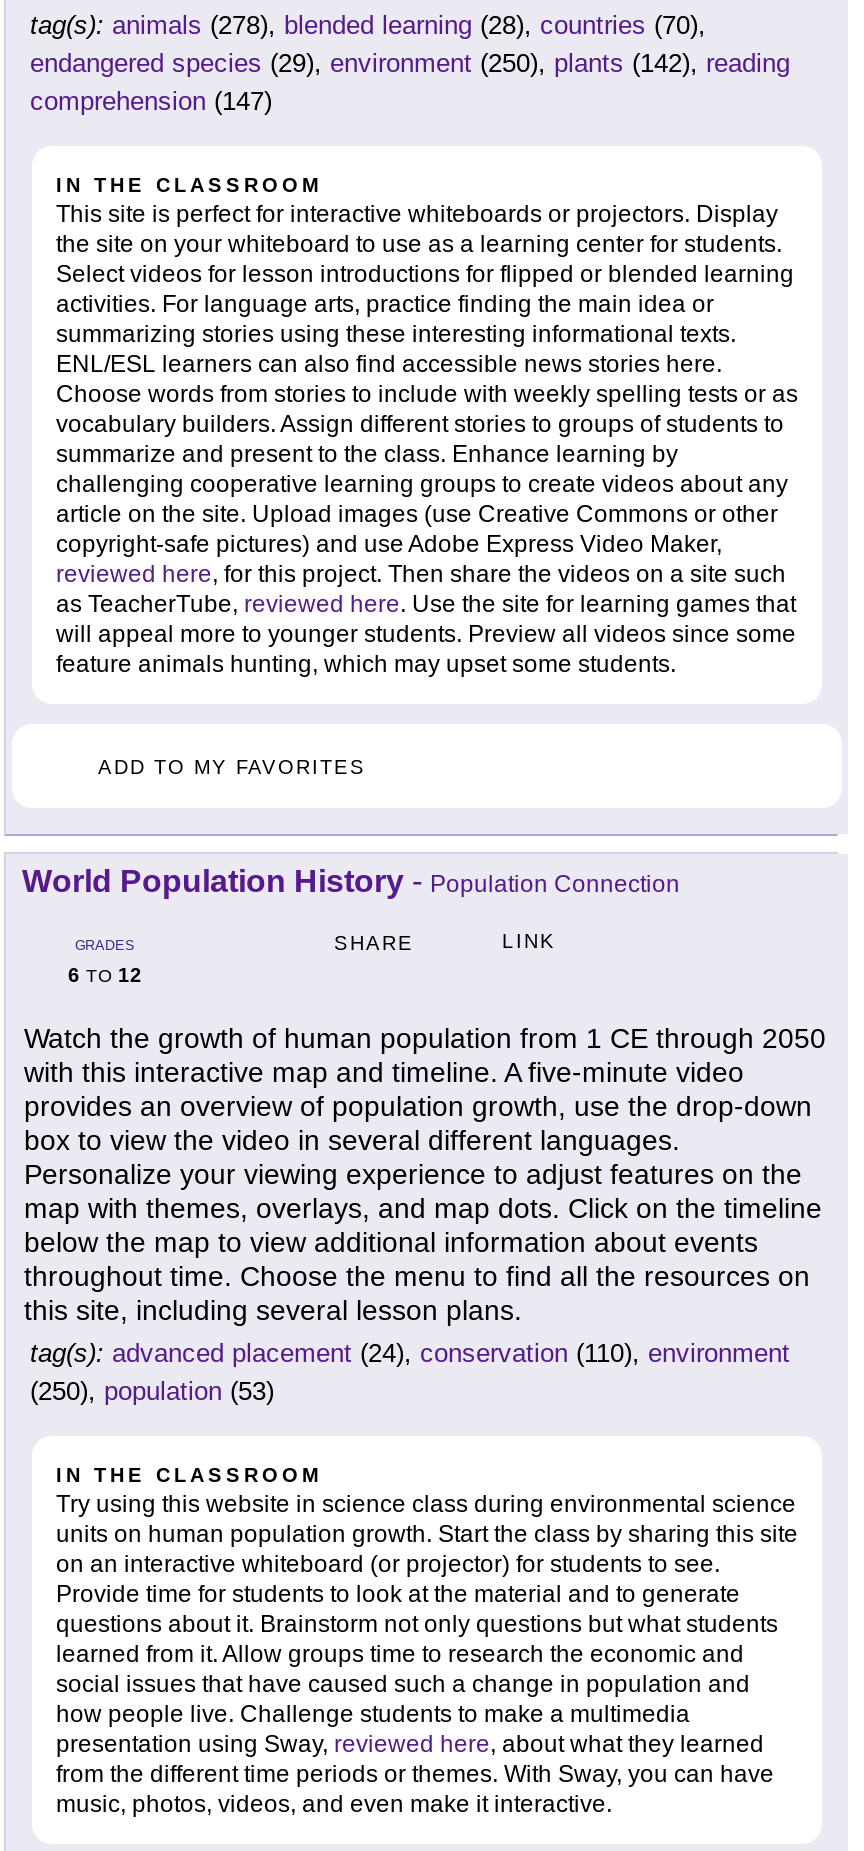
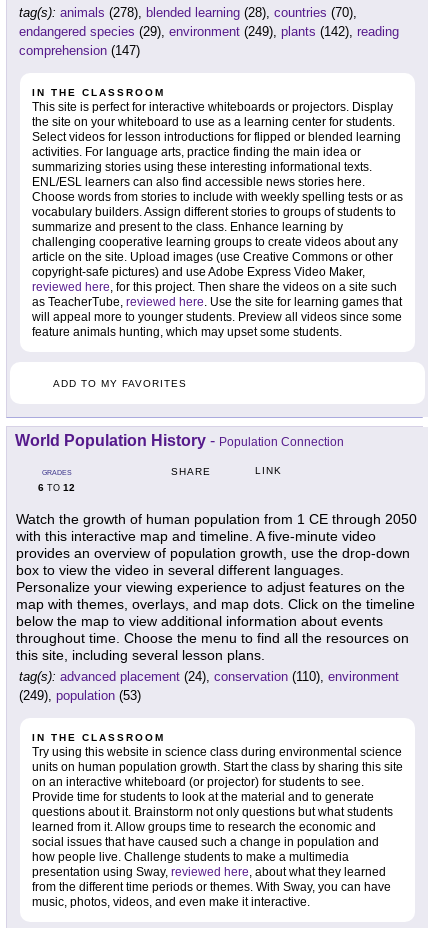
[30,47,790,77] endangered species (29), environment (250), plants (142), reading -> [19,24,399,39] endangered species (29), environment (249), plants (142), reading
[30,1375,274,1405] (250), population (53) -> [19,688,141,703] (249), population (53)

